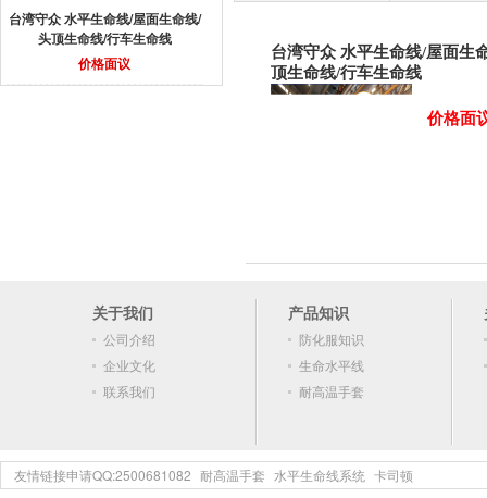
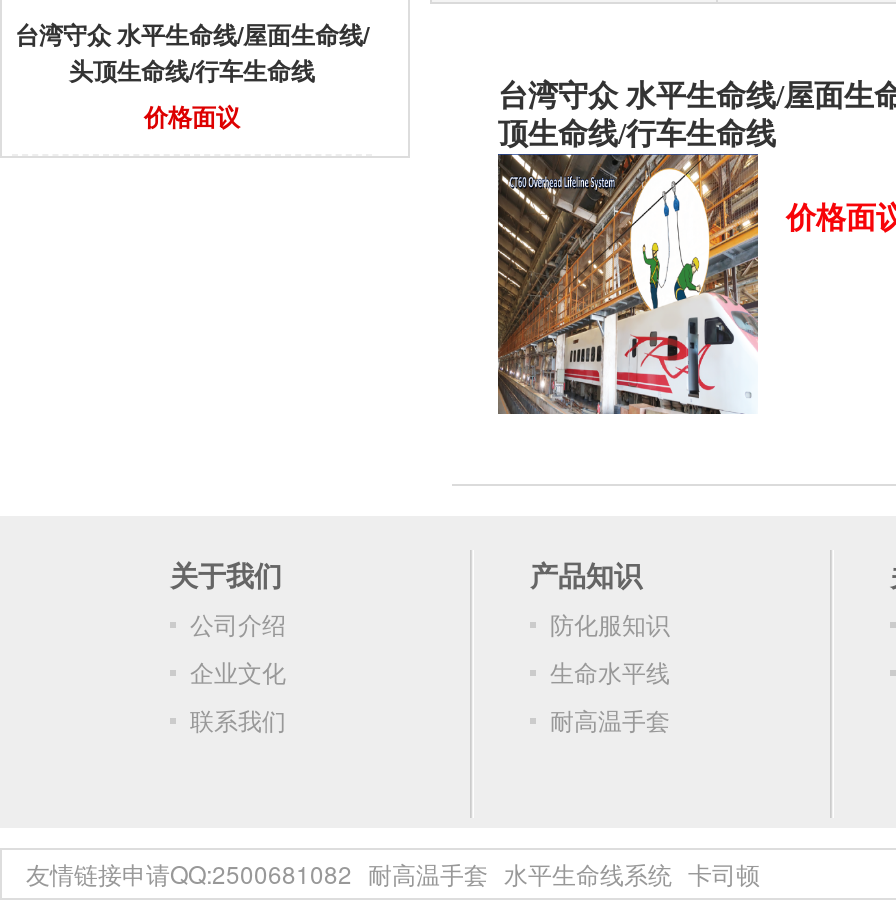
none -> [496,172,760,416] [image]

